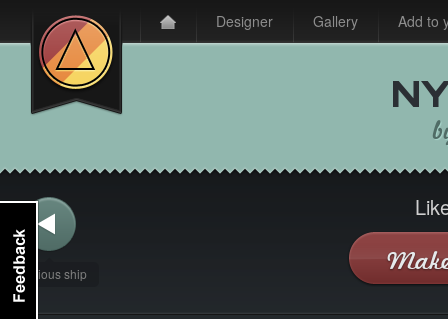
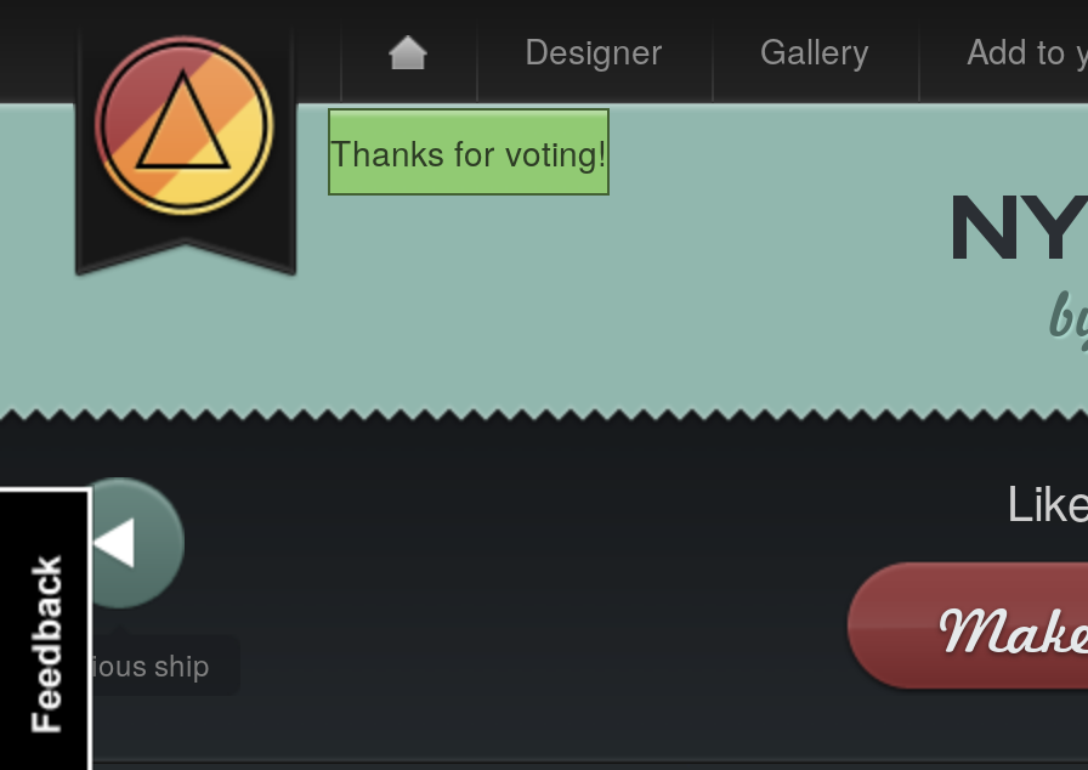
none -> [325,108,612,198] [image]

